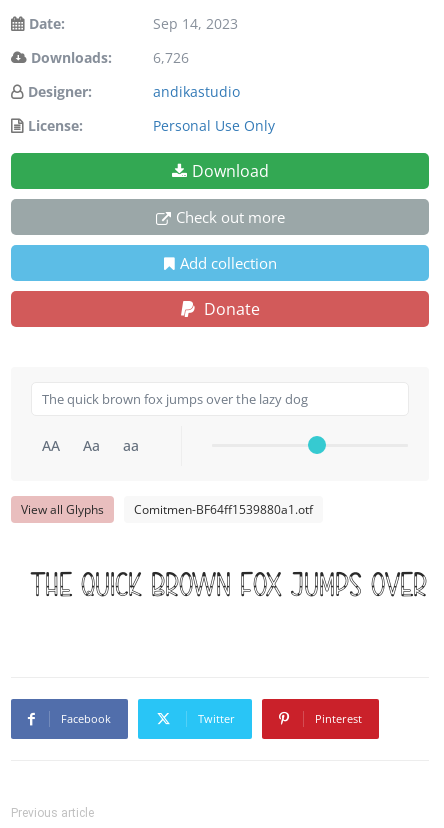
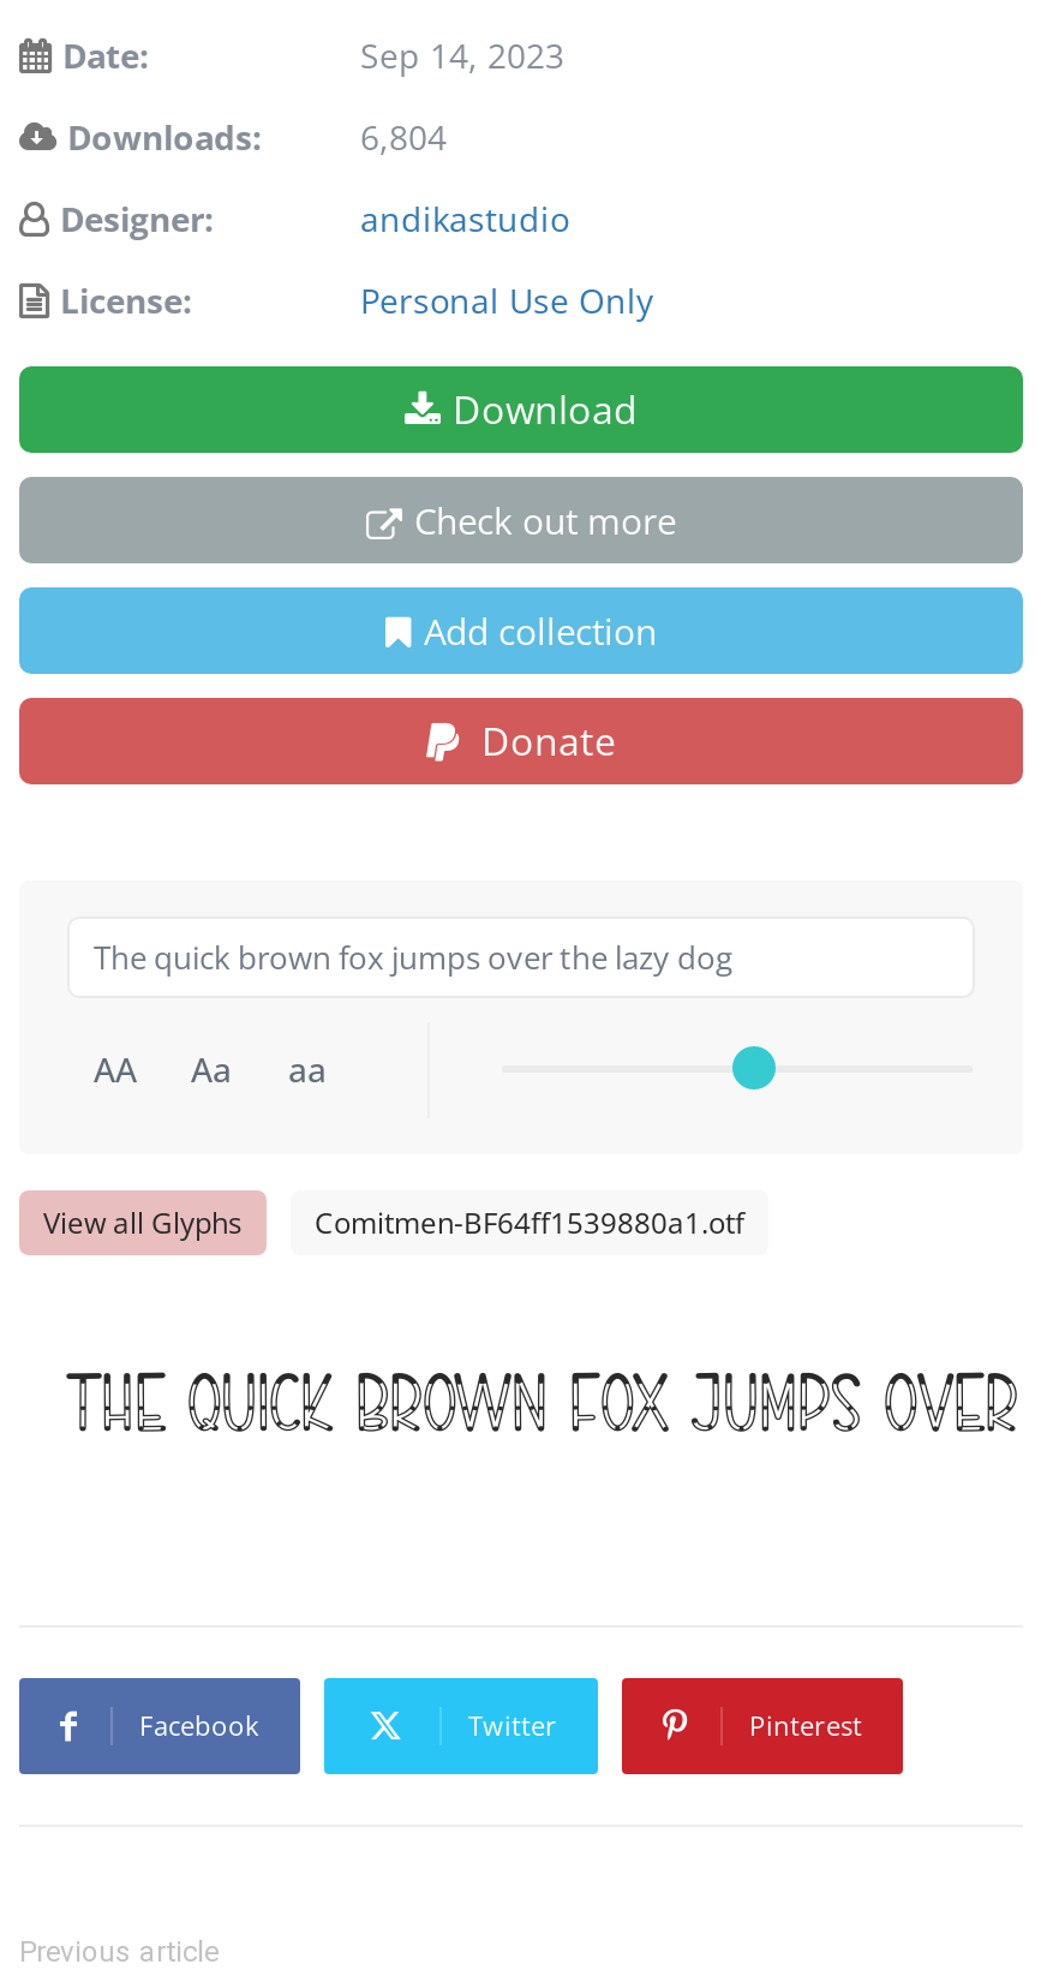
[153,48,189,67] 6,726 -> [360,114,447,160] 6,804

